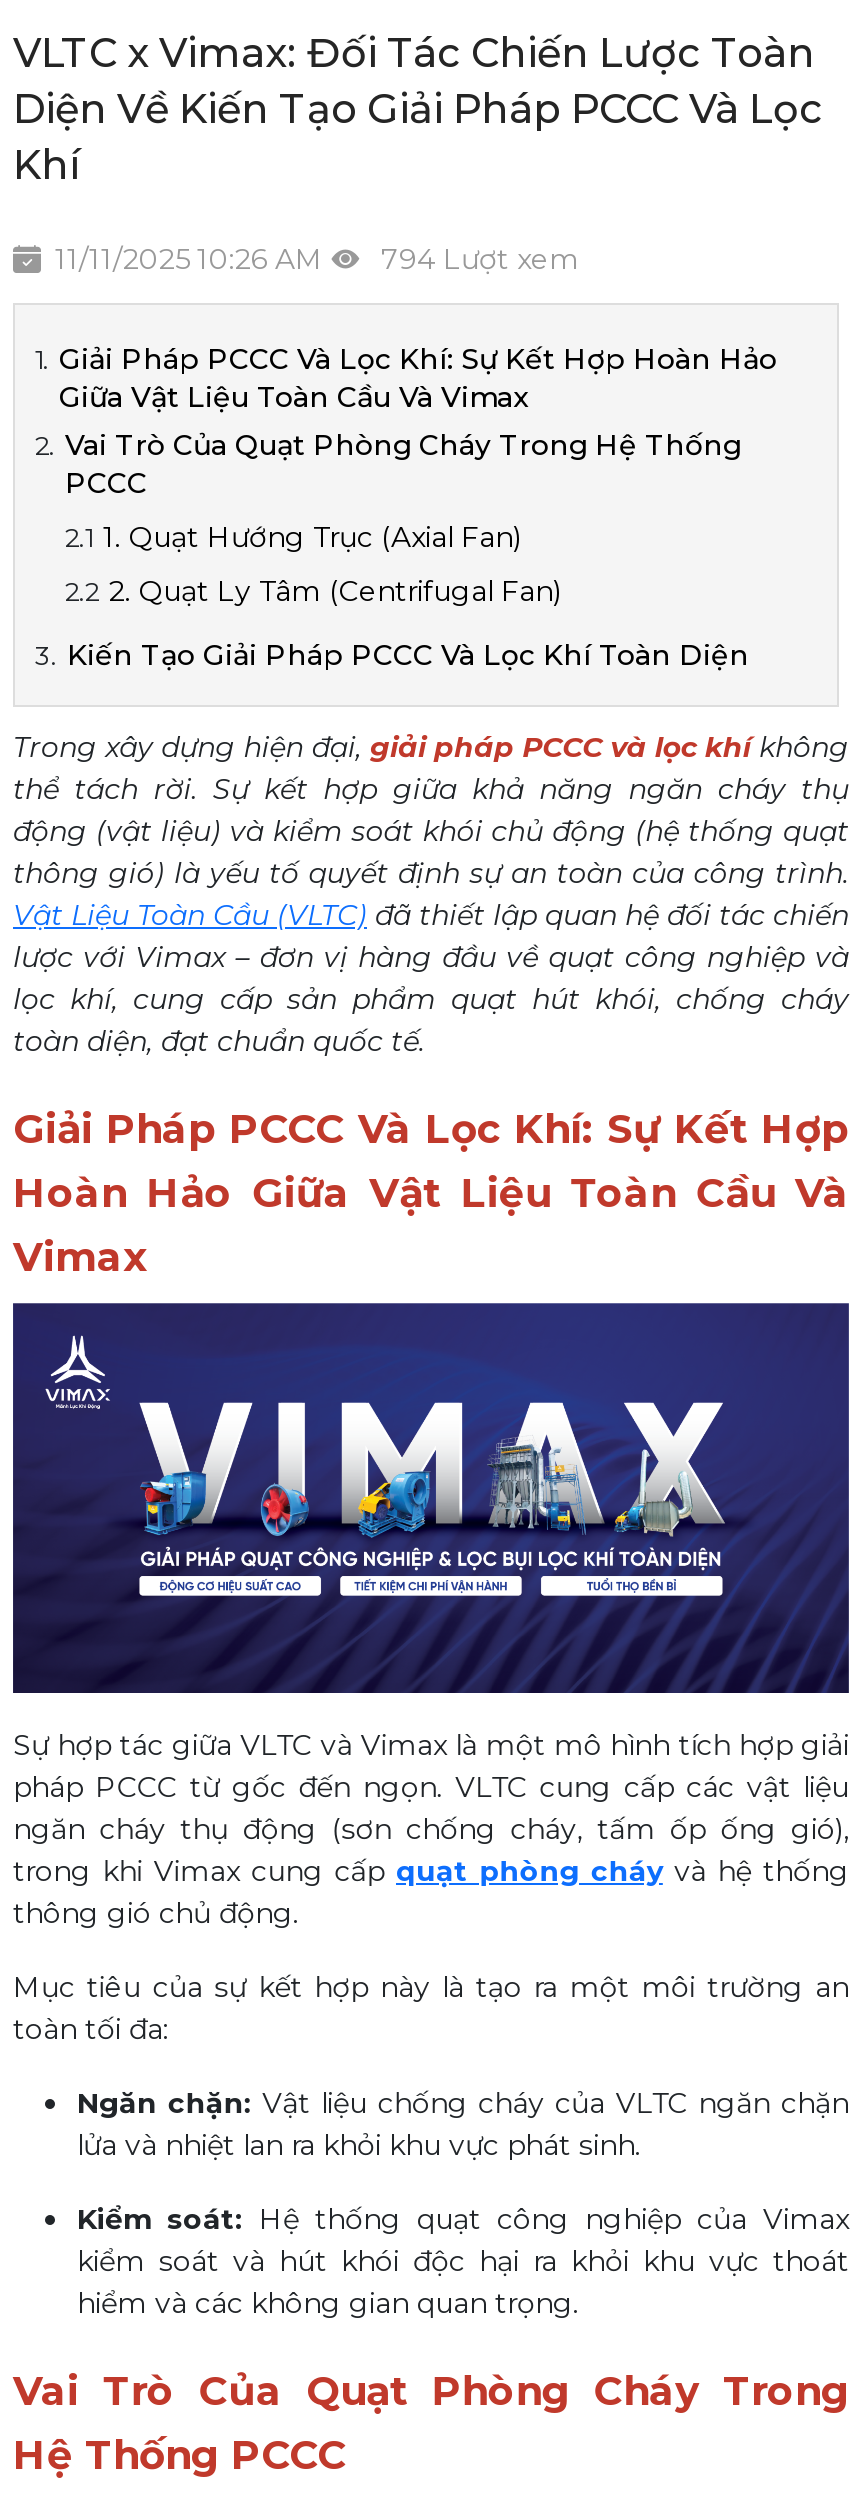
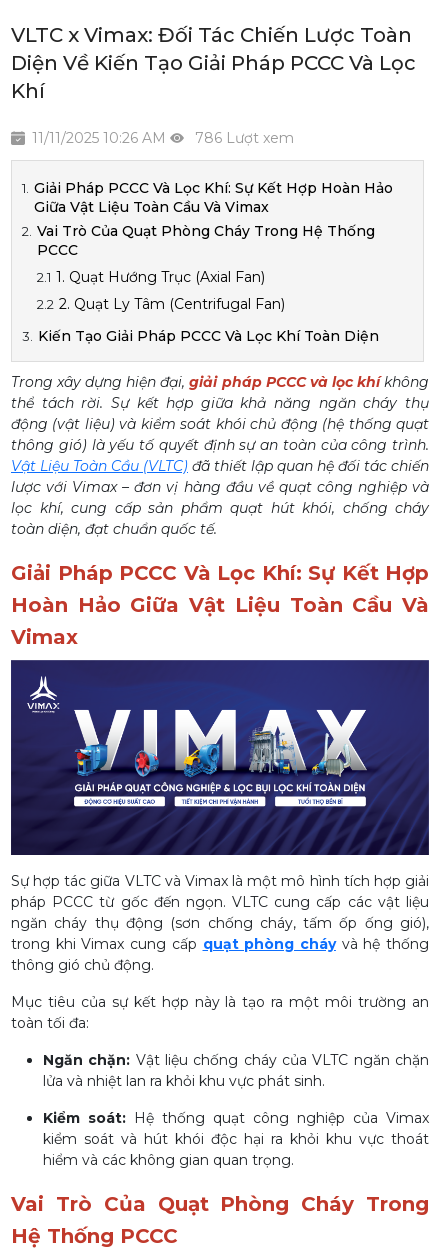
[55,241,579,277] 11/11/2025 10:26 AM 794 Lượt xem -> [32,129,294,147] 11/11/2025 10:26 AM 786 Lượt xem

